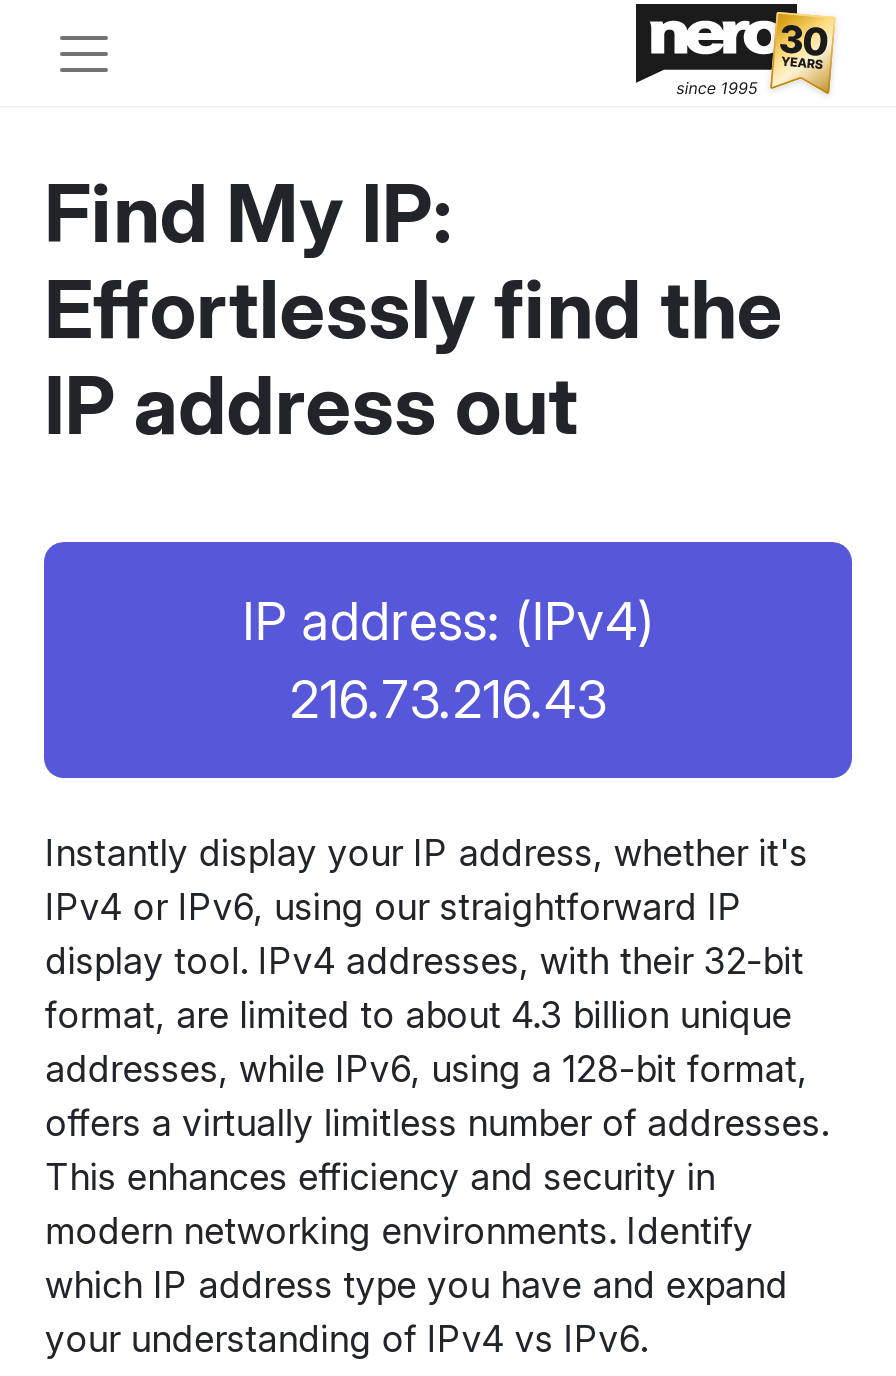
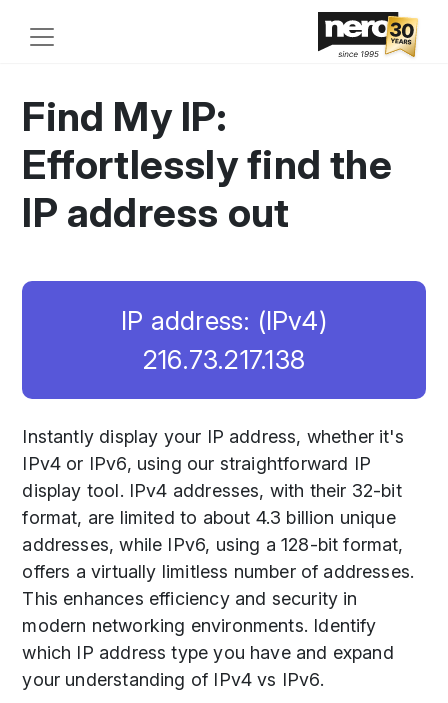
[289,668,607,730] 216.73.216.43 -> [143,344,305,375] 216.73.217.138

